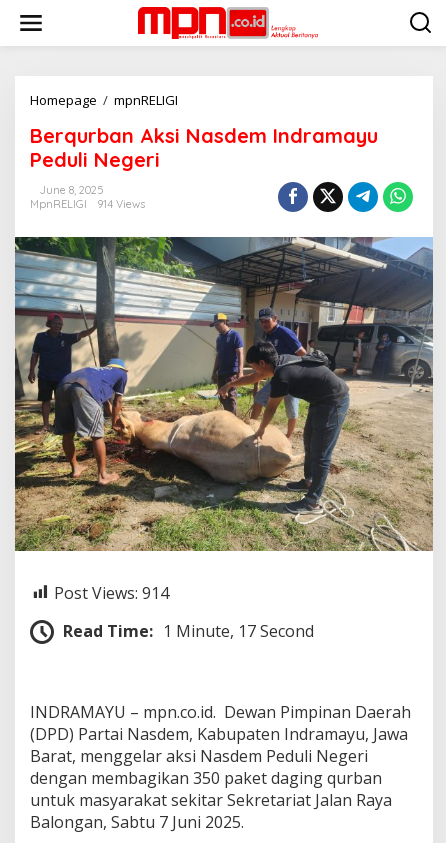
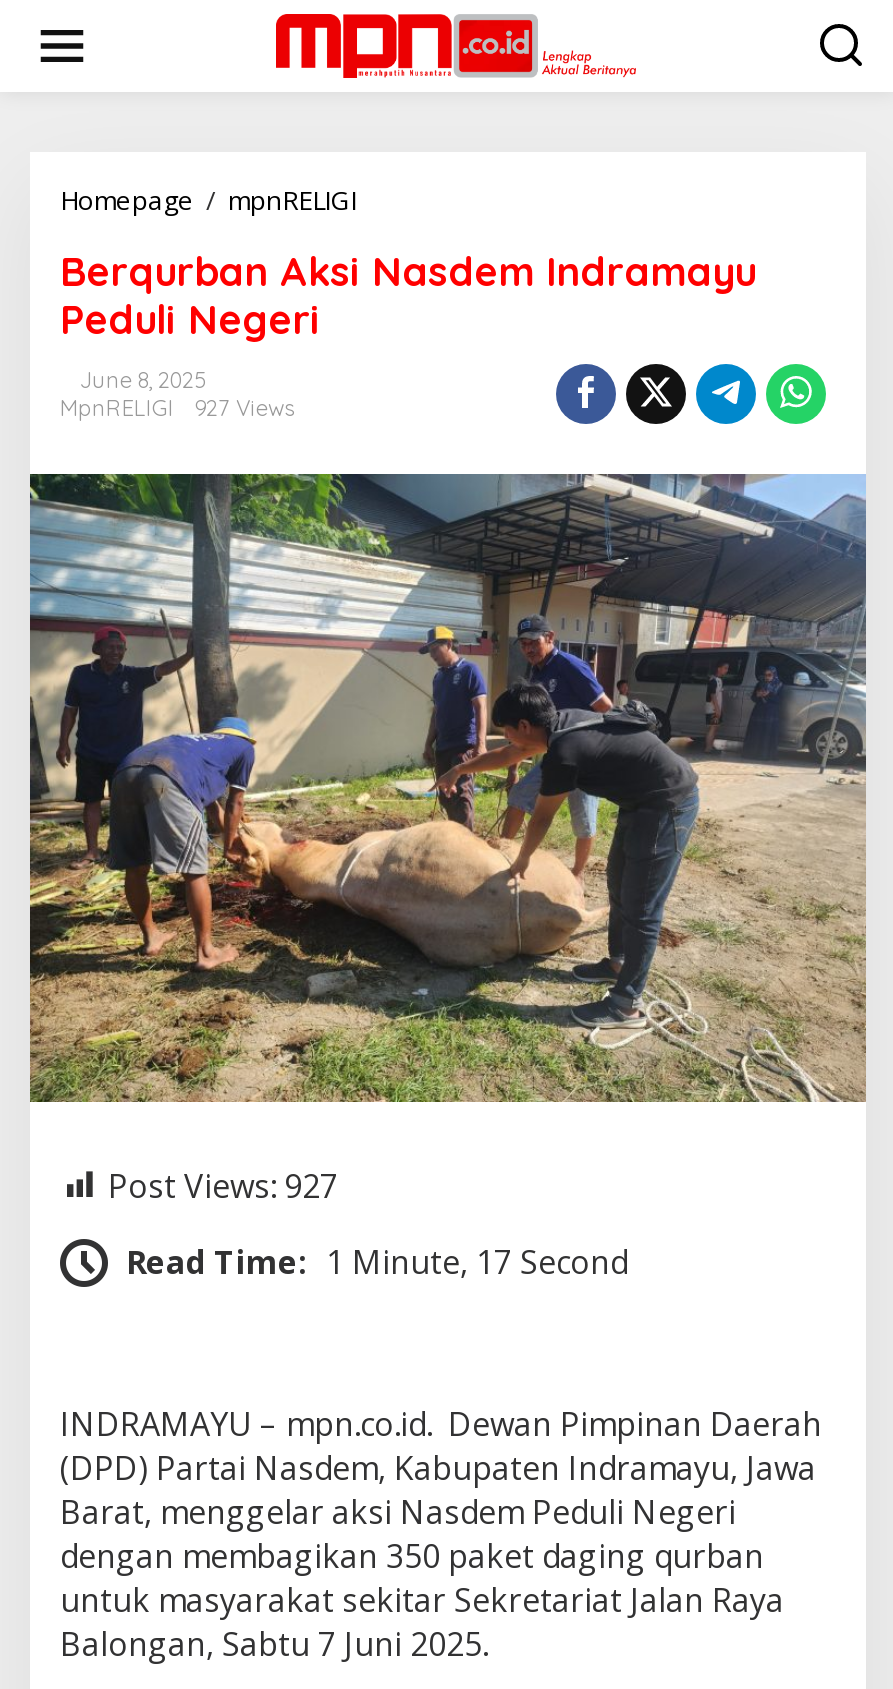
[97,197,145,211] 914 Views -> [194,394,294,422] 927 Views
[54,581,169,603] Post Views: 914 -> [108,1163,338,1207] Post Views: 927

